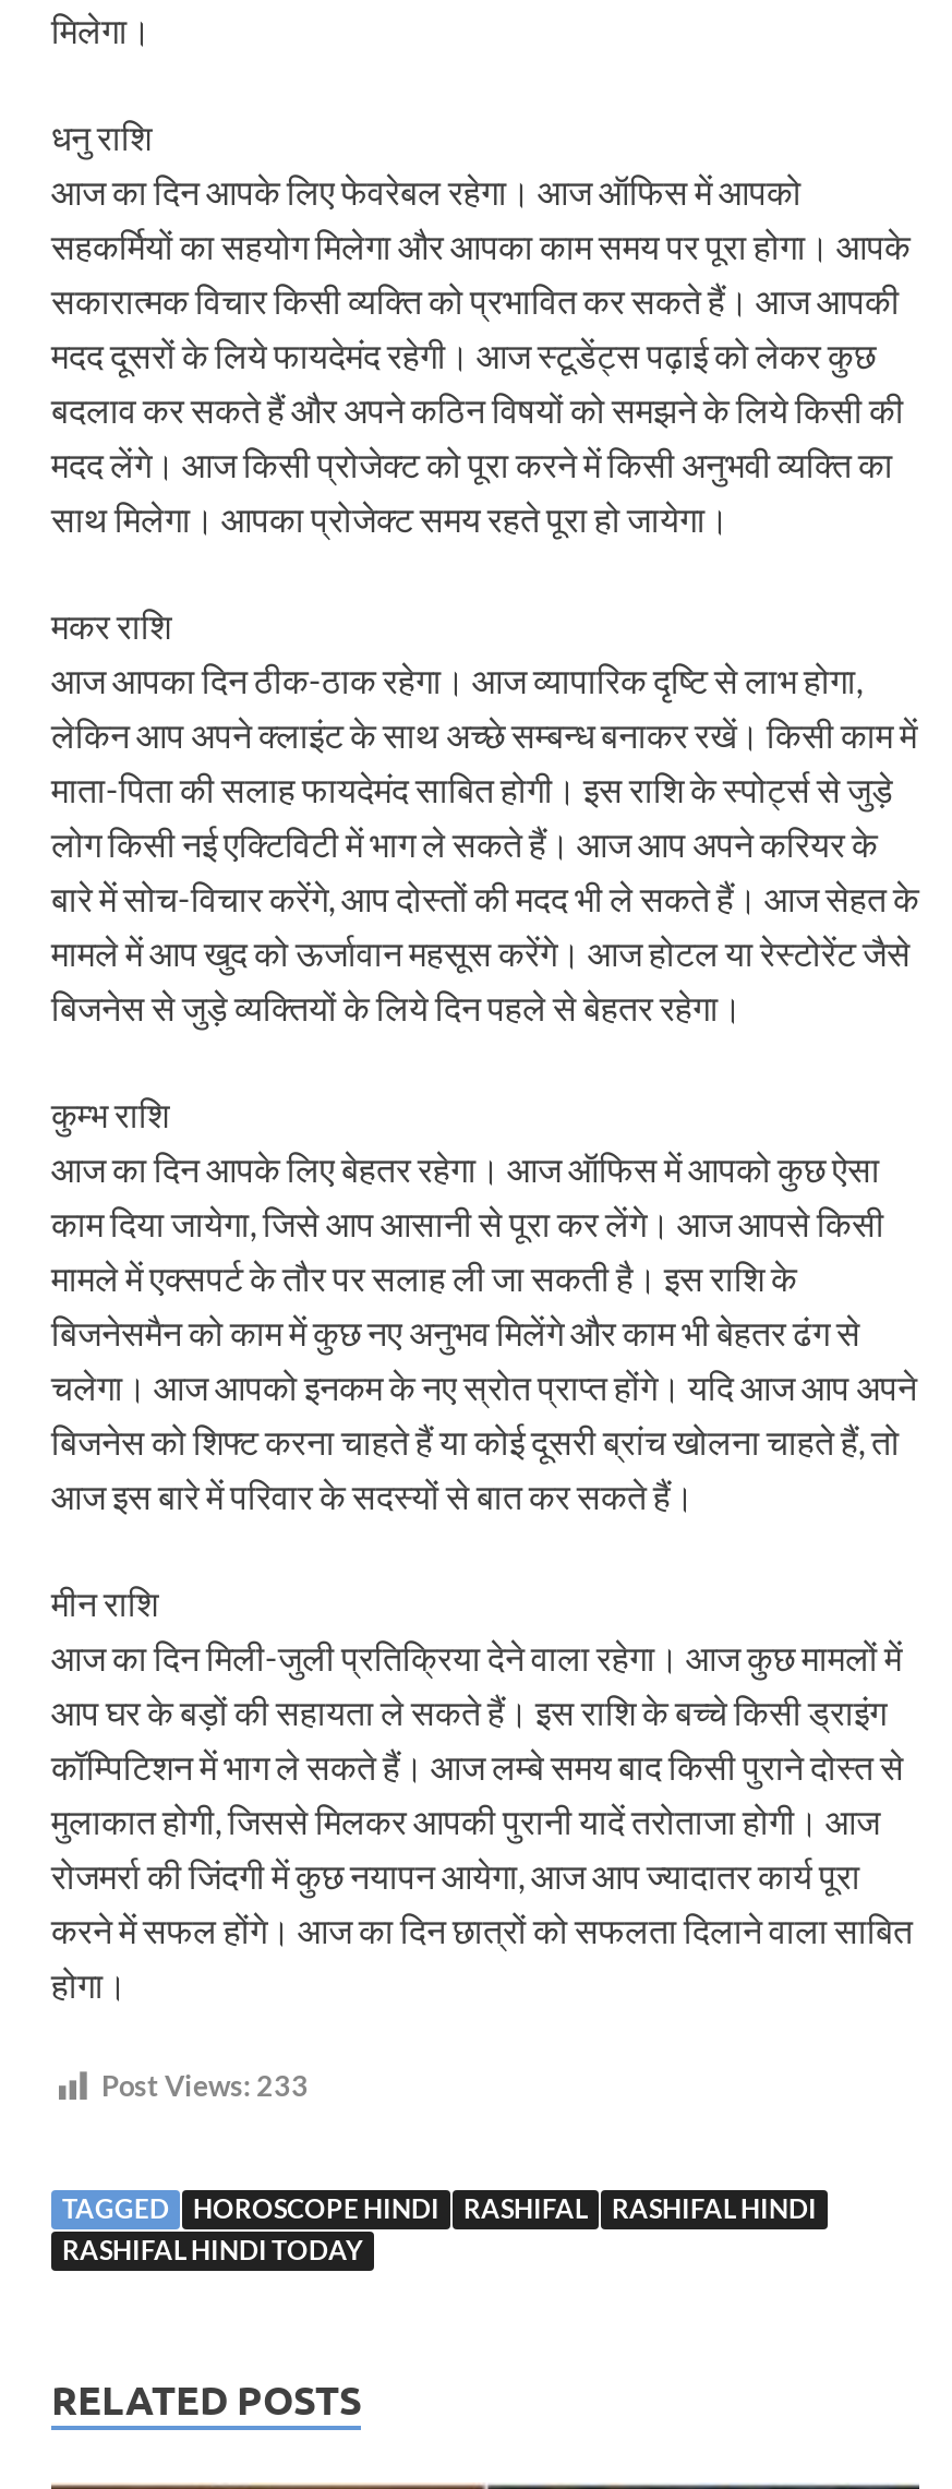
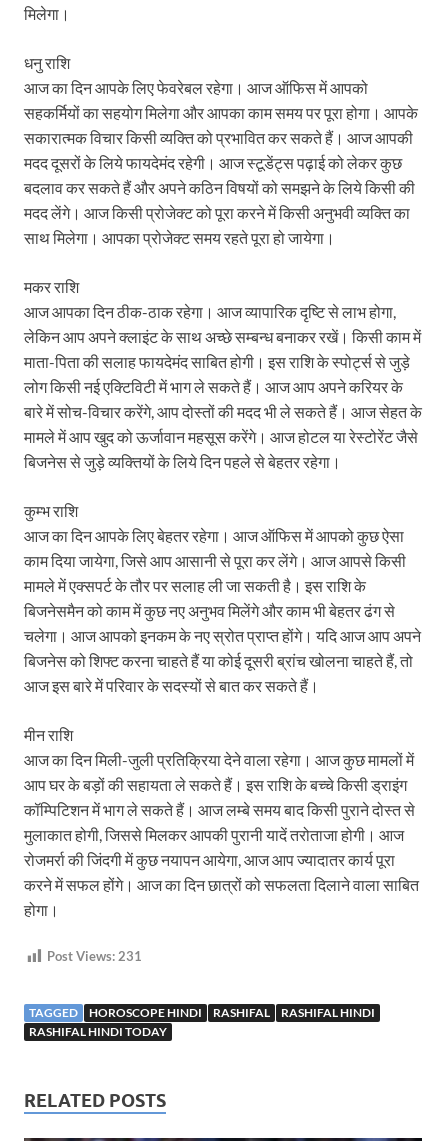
[101,2068,309,2103] Post Views: 233 -> [47,948,142,964] Post Views: 231

